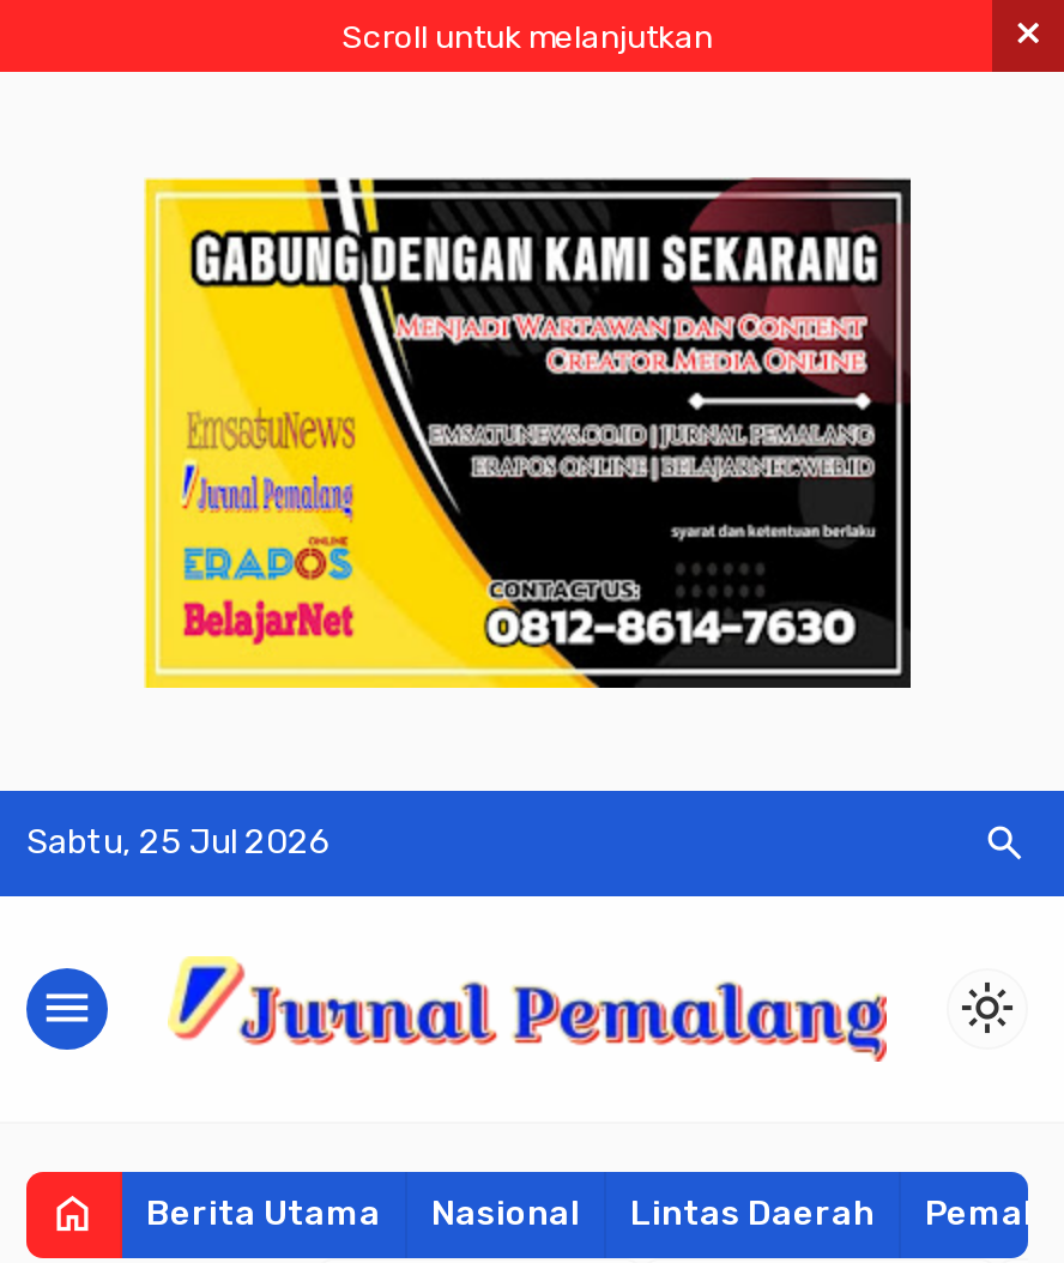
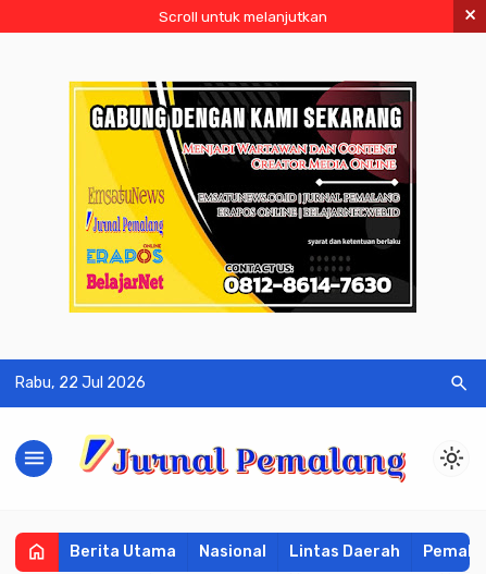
[26,822,331,863] Sabtu, 25 Jul 2026 -> [15,374,146,392] Rabu, 22 Jul 2026

